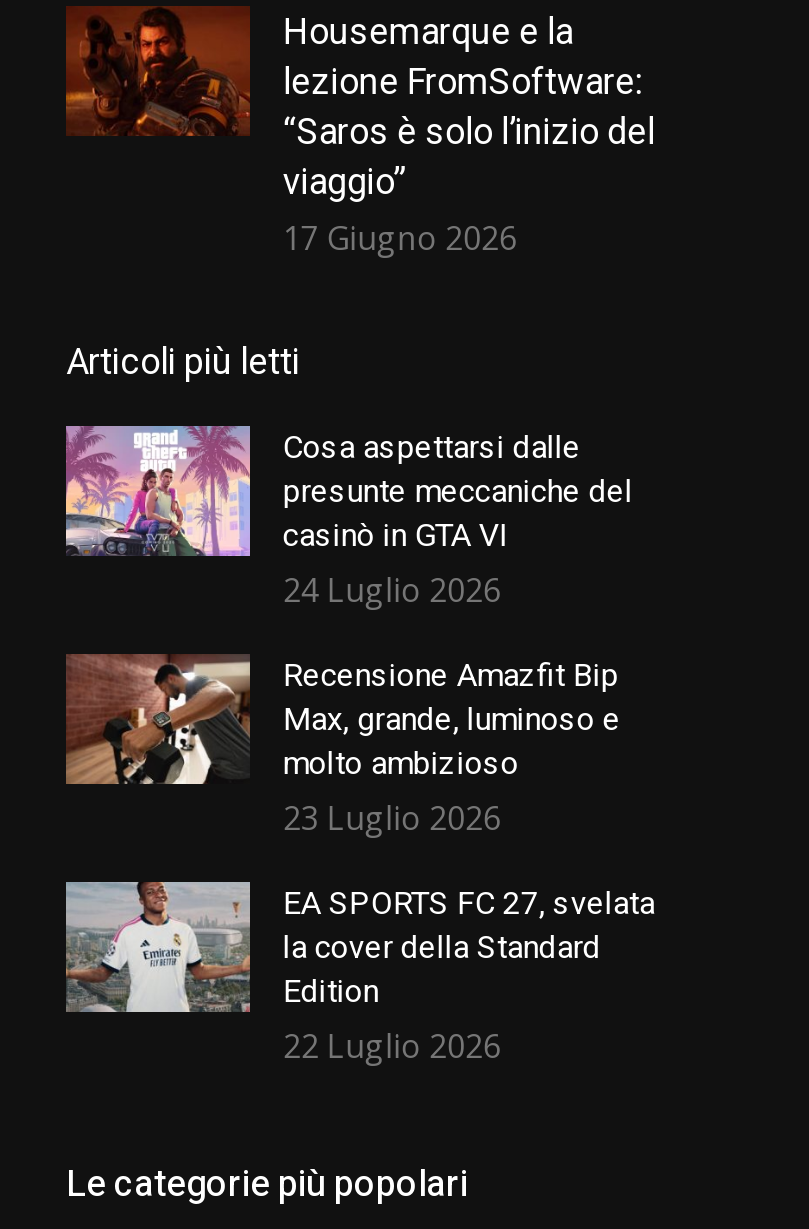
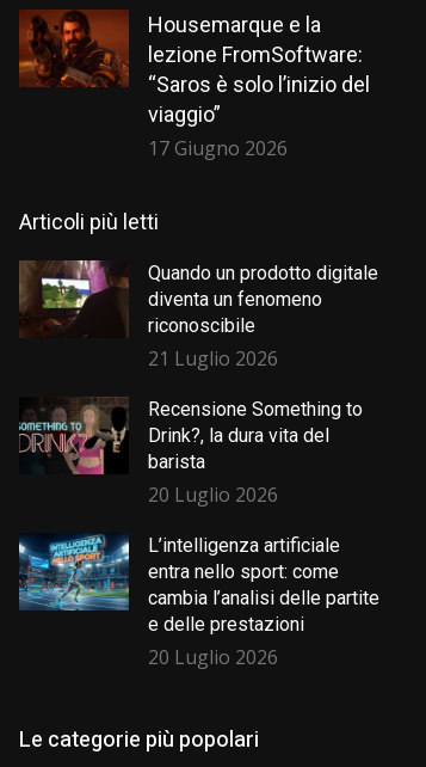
[64,423,633,613] [image] | Cosa aspettarsi dalle | presunte meccaniche del | casinò in GTA VI | 24 Luglio 2026 -> [19,259,379,372] [image] | Quando un prodotto digitale | diventa un fenomeno | riconoscibile | 21 Luglio 2026
[64,653,621,841] [image] | Recensione Amazfit Bip | Max, grande, luminoso e | molto ambizioso | 23 Luglio 2026 -> [18,398,363,508] [image] | Recensione Something to | Drink?, la dura vita del | barista | 20 Luglio 2026
[64,879,655,1069] [image] | EA SPORTS FC 27, svelata | la cover della Standard | Edition | 22 Luglio 2026 -> [18,533,380,670] [image] | L’intelligenza artificiale | entra nello sport: come | cambia l’analisi delle partite | e delle prestazioni | 20 Luglio 2026

